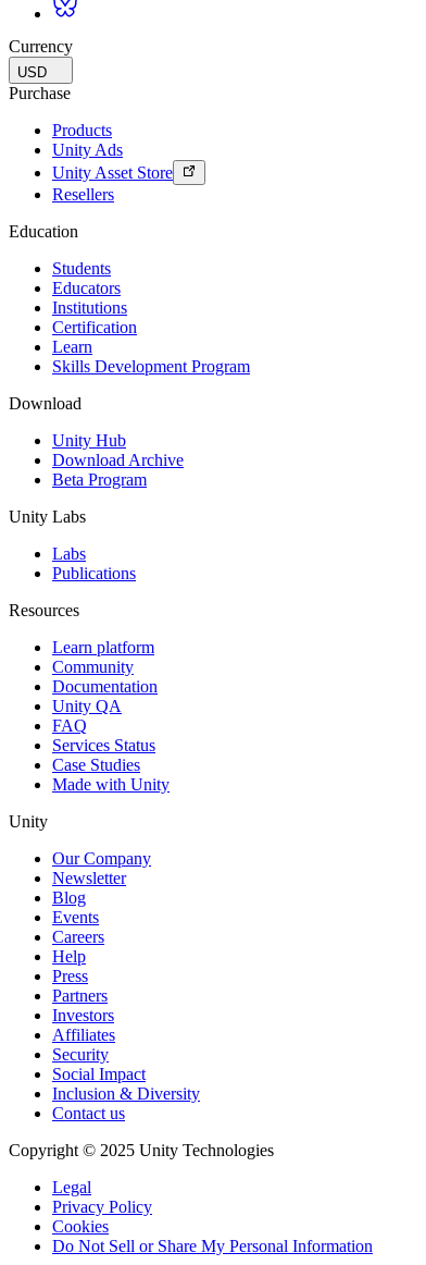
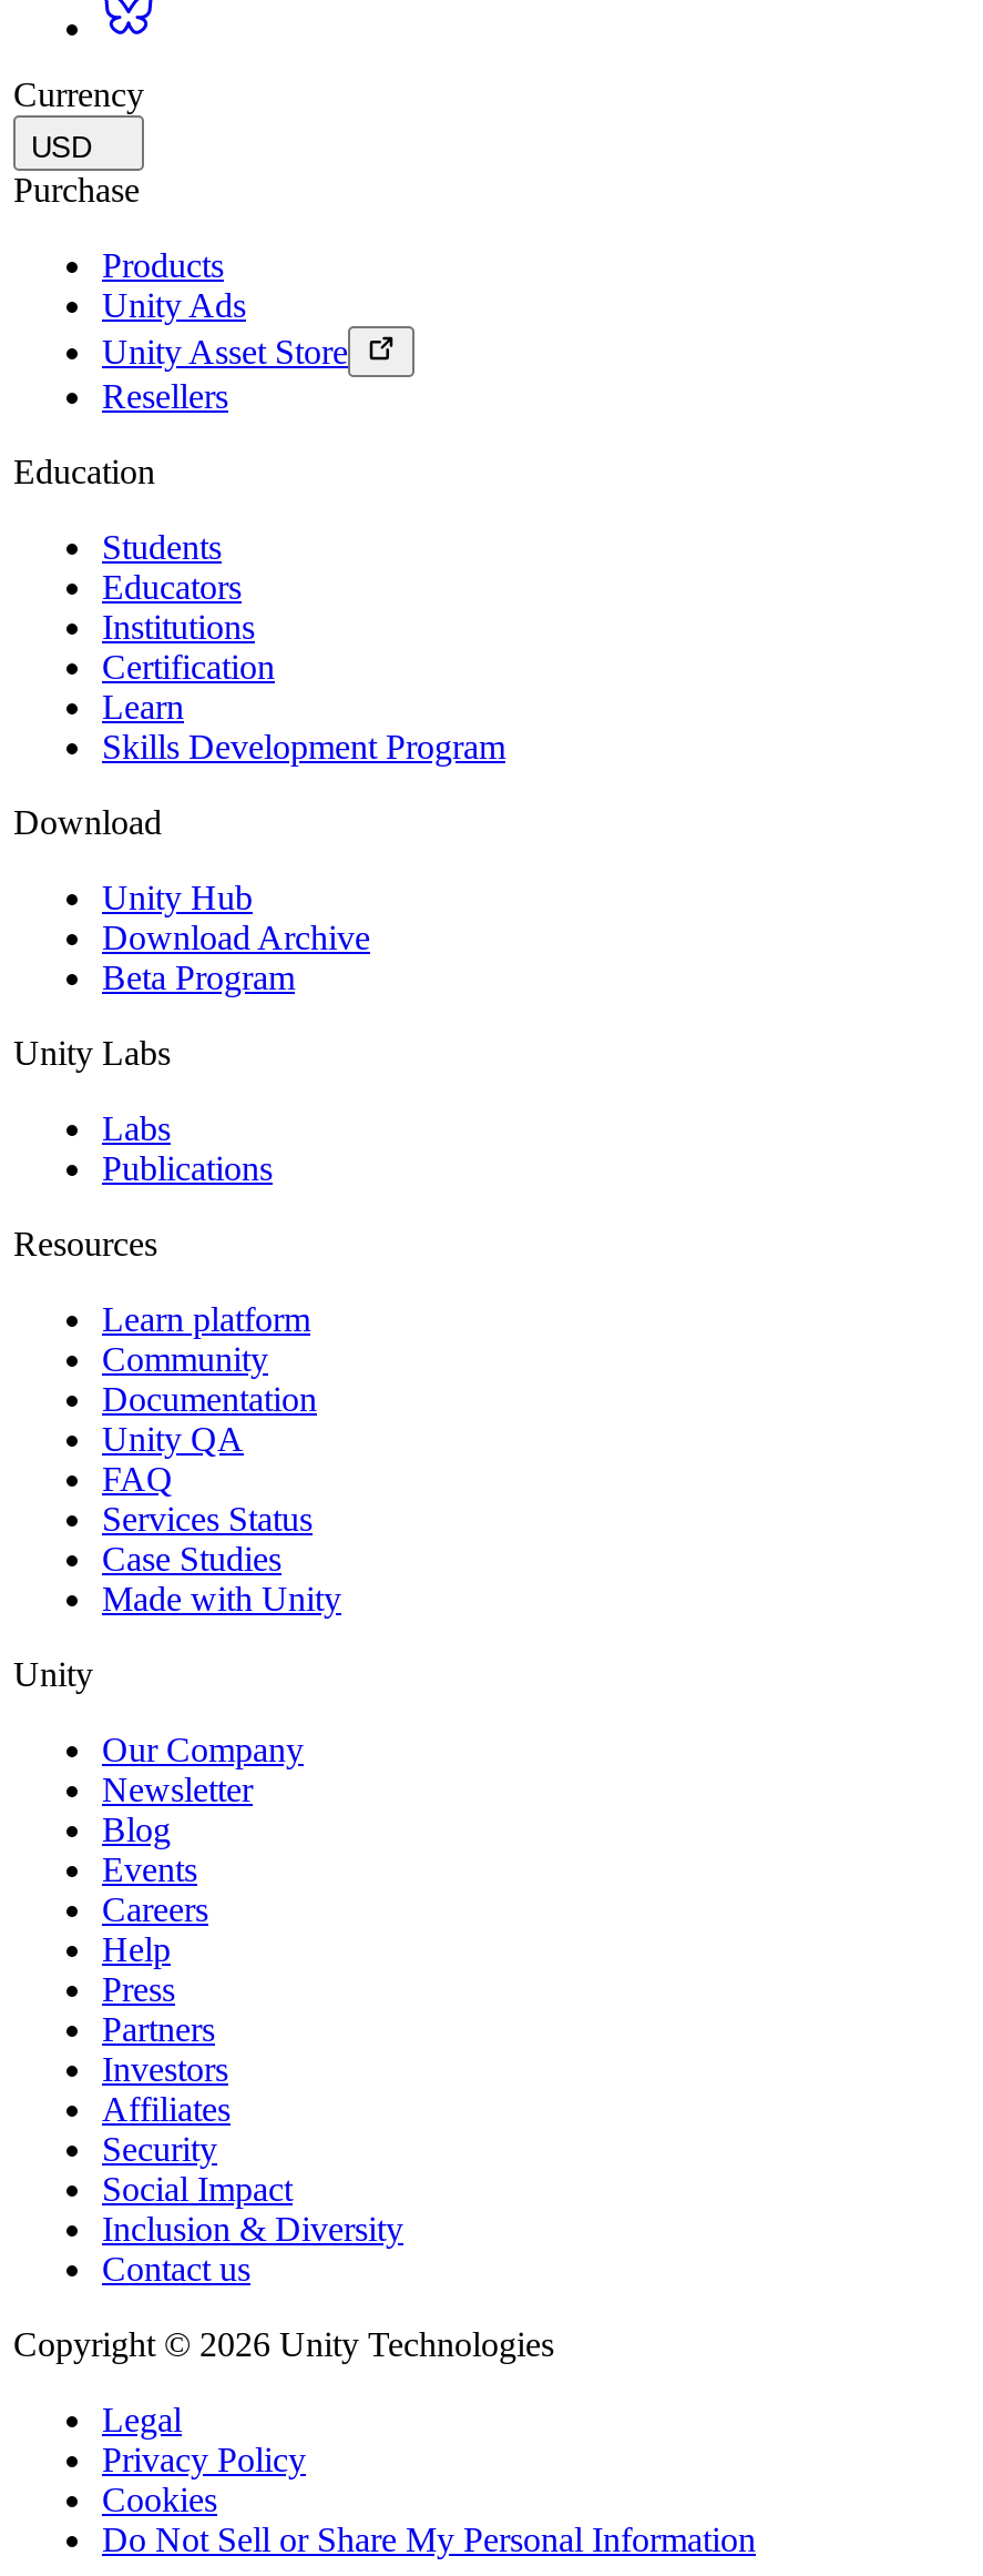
[9,1141,274,1159] Copyright © 2025 Unity Technologies -> [13,2325,554,2363] Copyright © 2026 Unity Technologies

